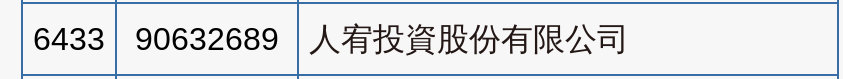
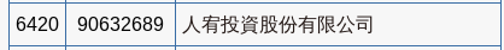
[33,22,629,56] 6433 90632689 人宥投資股份有限公司 -> [16,14,375,34] 6420 90632689 人宥投資股份有限公司

